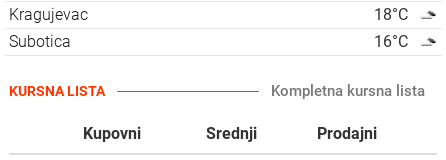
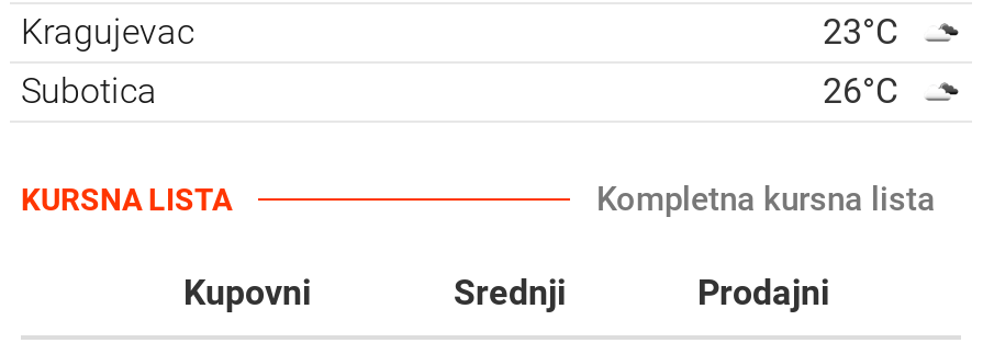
[374,5,408,24] 18°C -> [823,11,897,53] 23°C
[374,32,408,51] 16°C -> [823,71,897,112] 26°C

